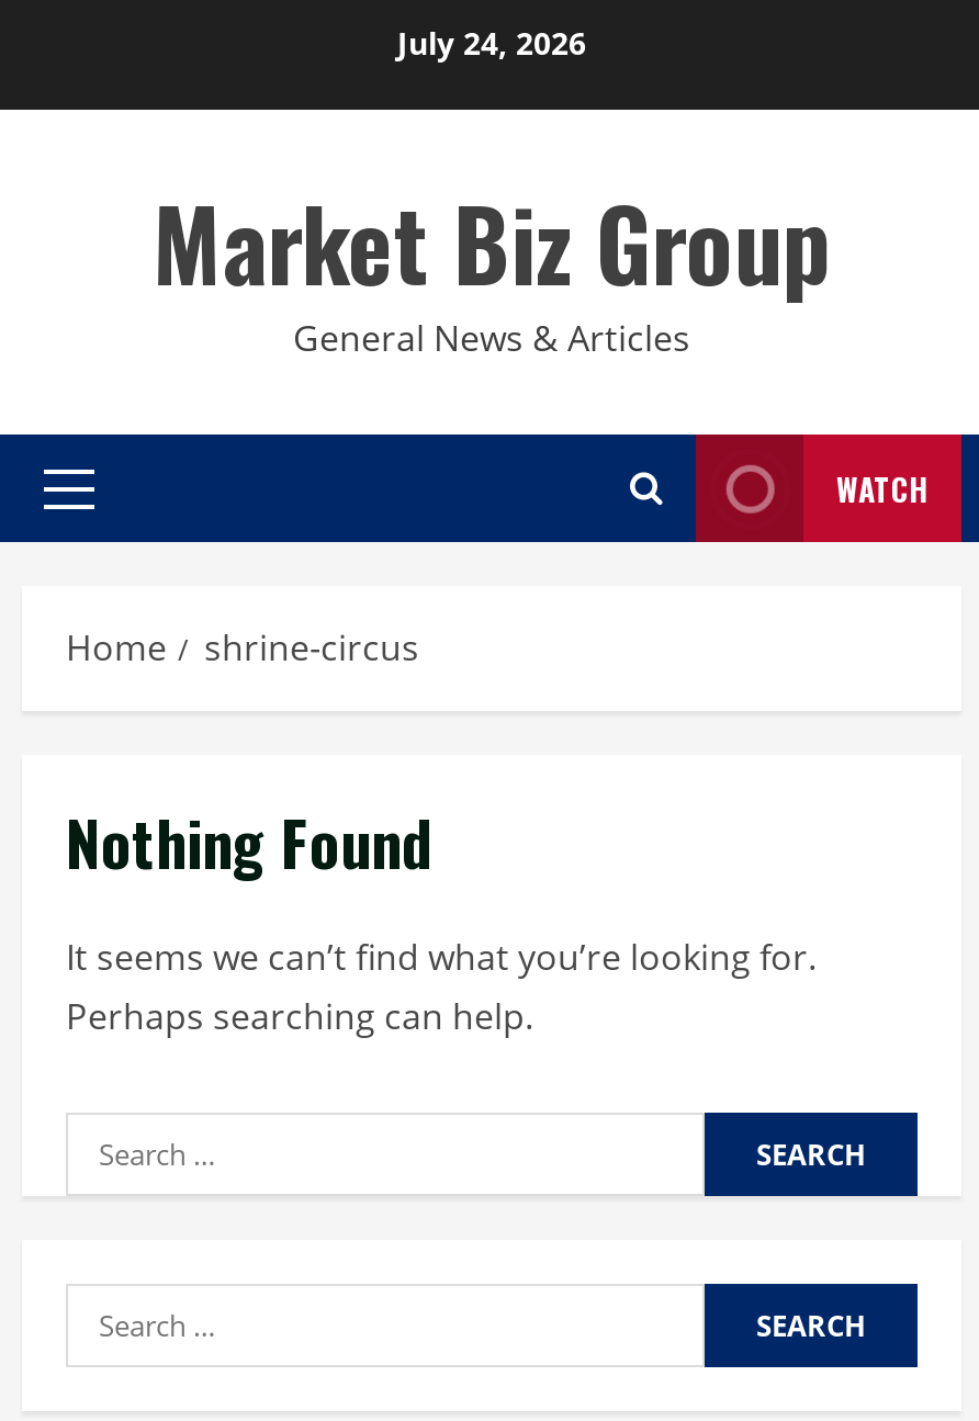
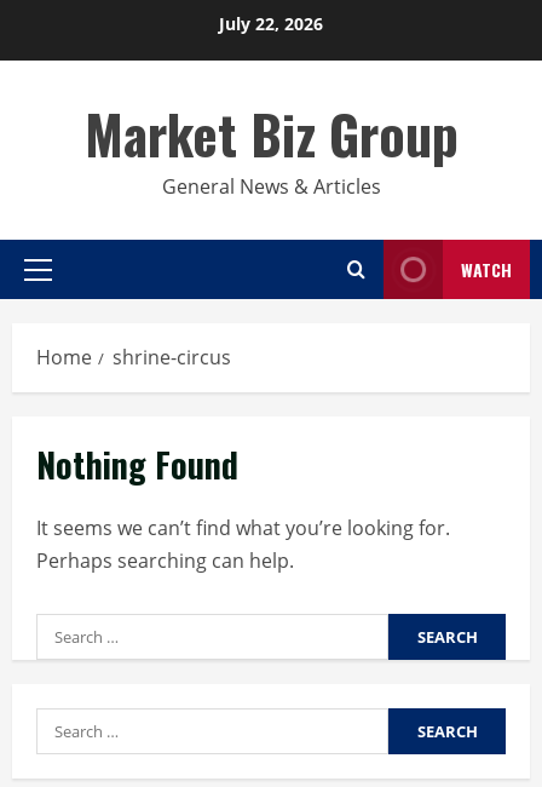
[397,22,586,63] July 24, 2026 -> [219,12,323,35] July 22, 2026

